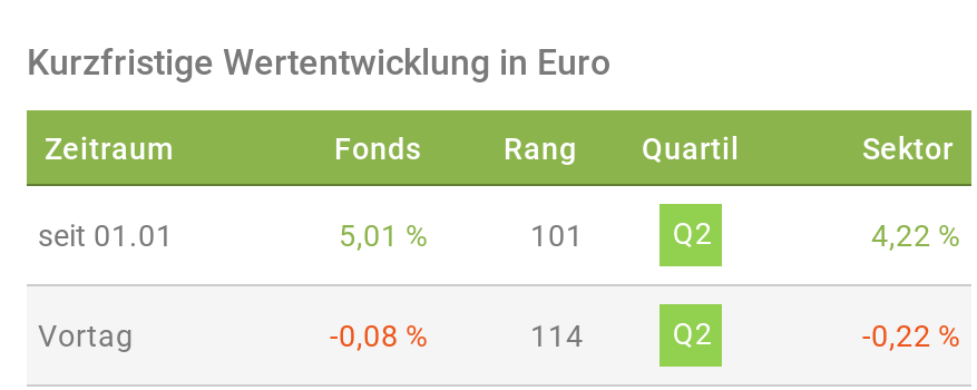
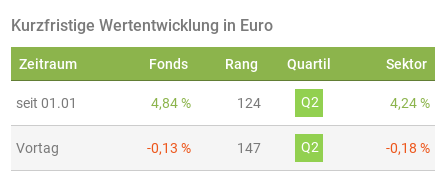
[339,218,428,254] 5,01 % -> [151,95,191,111] 4,84 %
[530,218,584,254] 101 -> [237,95,261,111] 124
[871,218,960,254] 4,22 % -> [390,95,430,111] 4,24 %
[330,318,428,354] -0,08 % -> [147,140,191,156] -0,13 %
[530,318,584,354] 114 -> [237,140,261,156] 147
[862,318,960,354] -0,22 % -> [386,140,430,156] -0,18 %

